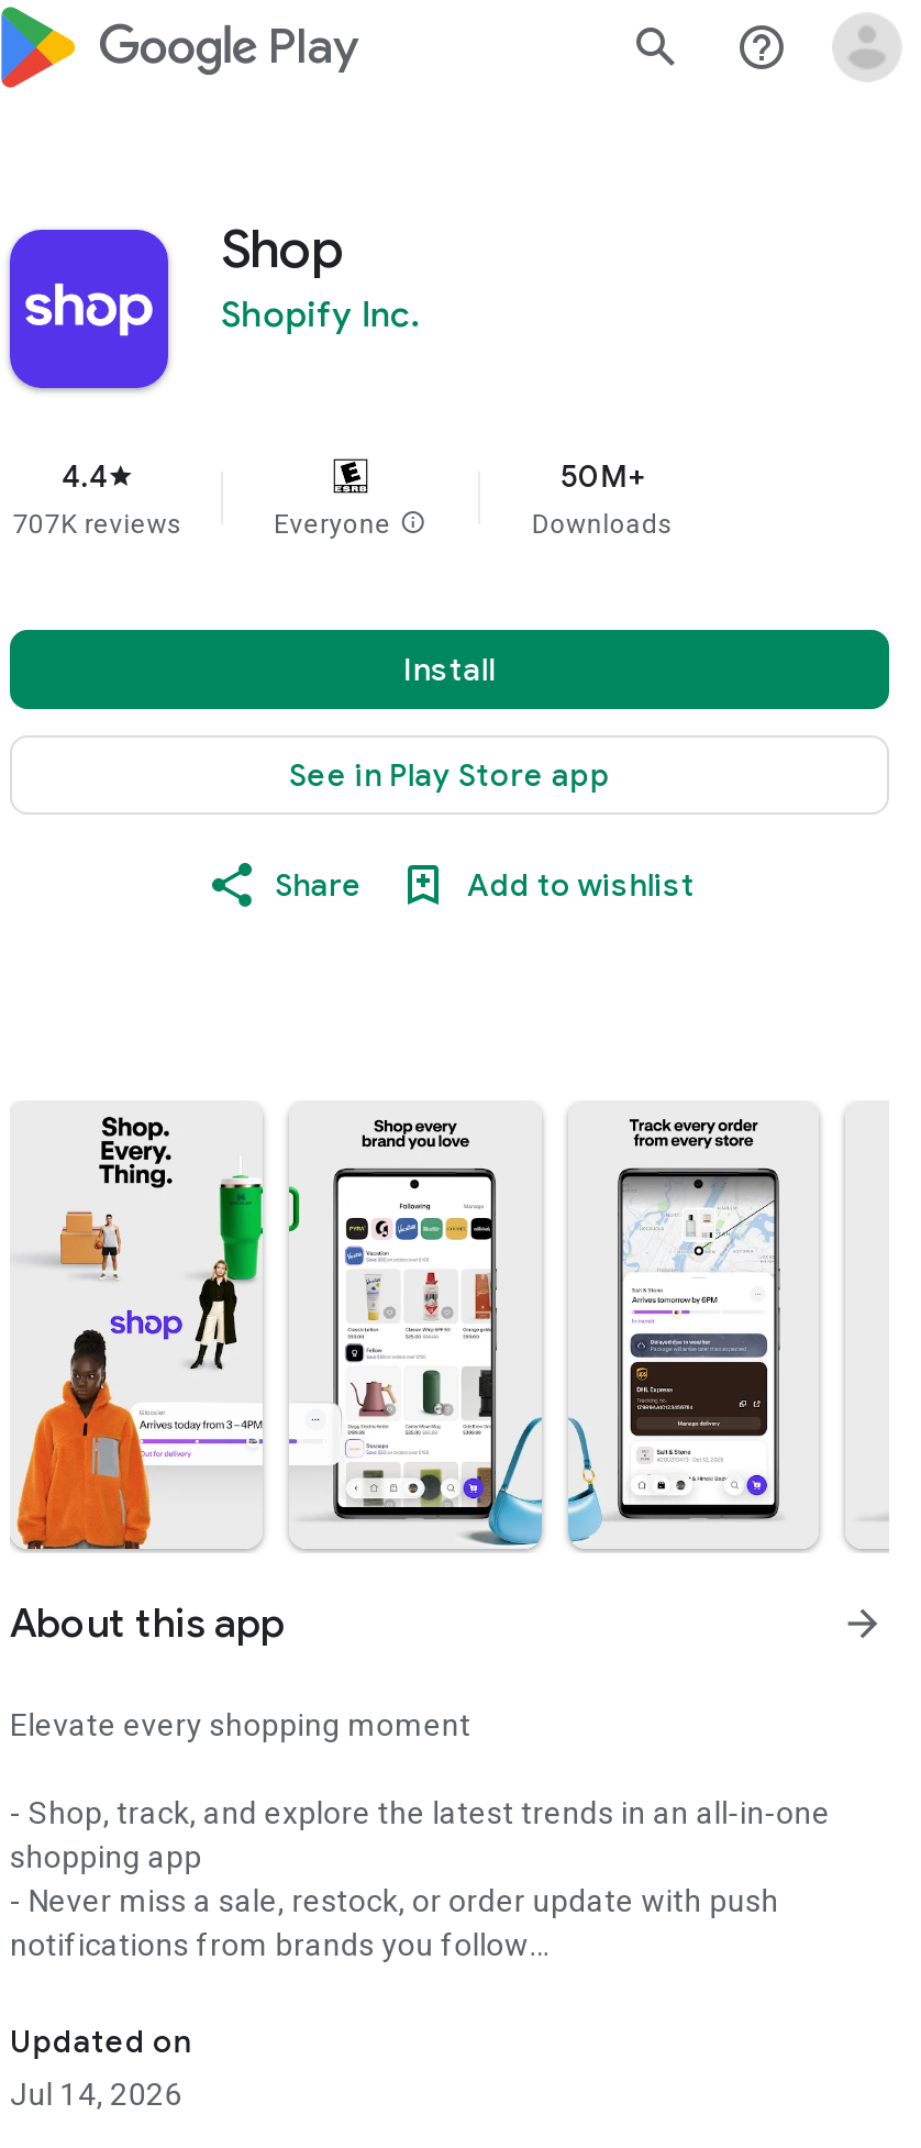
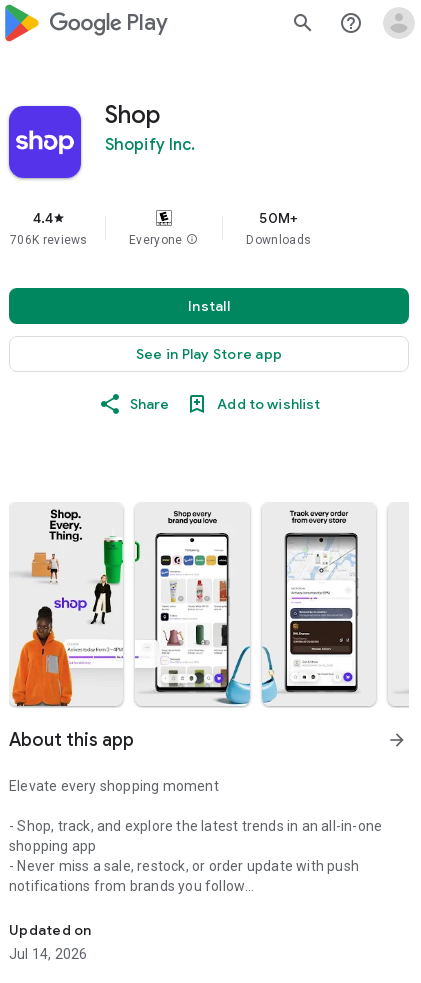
[13,509,183,540] 707K reviews -> [10,233,88,247] 706K reviews

